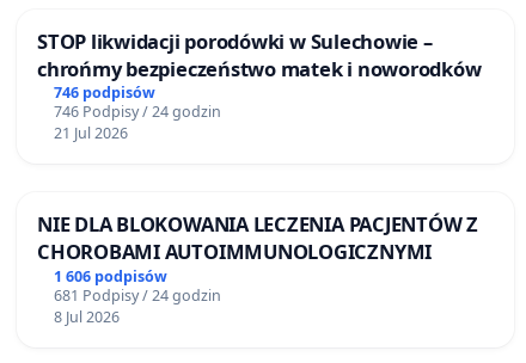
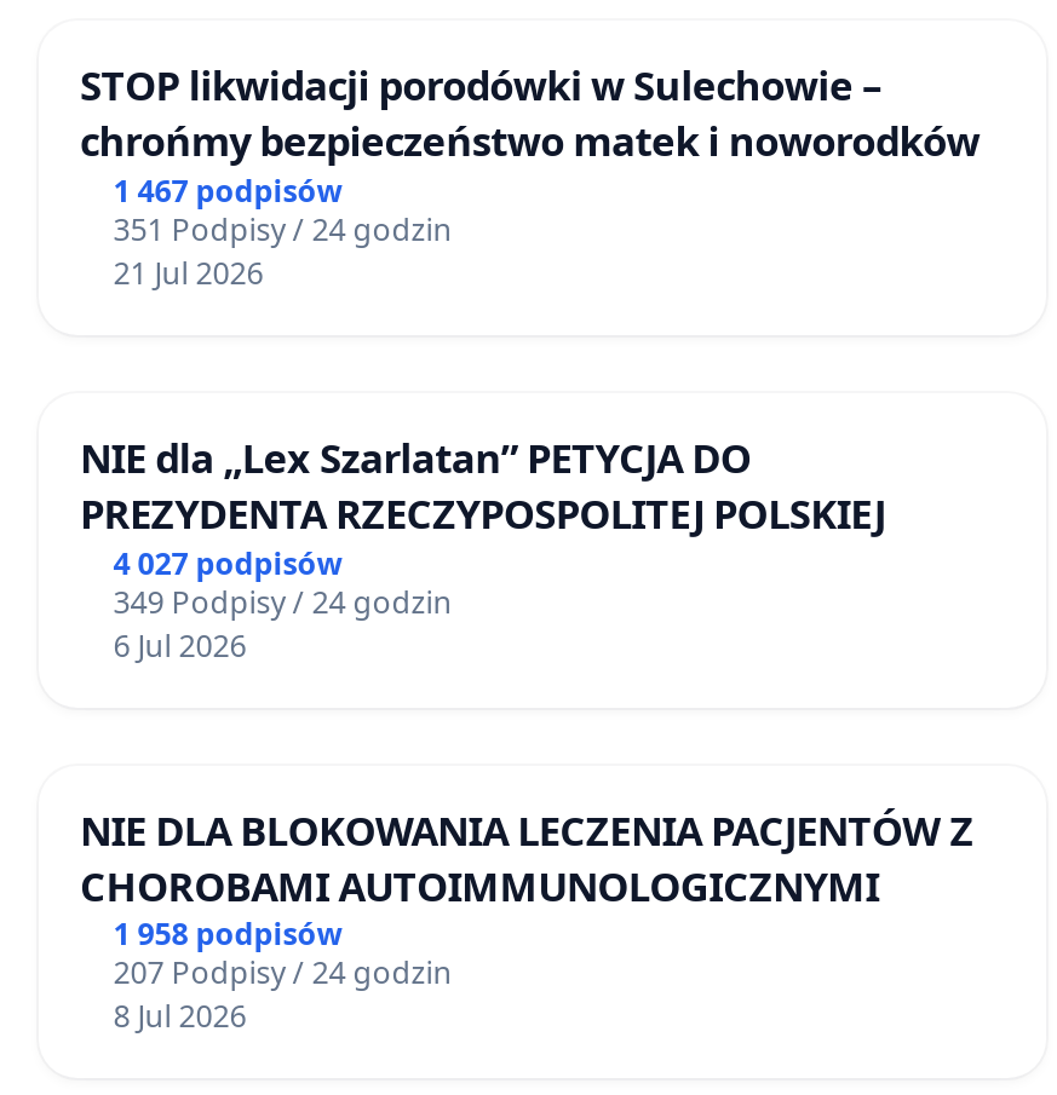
[54,83,155,103] 746 podpisów -> [113,171,343,212] 1 467 podpisów
[54,102,221,122] 746 Podpisy / 24 godzin -> [113,209,452,250] 351 Podpisy / 24 godzin
none -> [80,430,886,666] NIE dla „Lex Szarlatan” PETYCJA DO | PREZYDENTA RZECZYPOSPOLITEJ POLSKIEJ | 4 027 podpisów | 349 Podpisy / 24 godzin | 6 Jul 2026
[54,267,167,287] 1 606 podpisów -> [113,915,343,956] 1 958 podpisów
[54,286,221,306] 681 Podpisy / 24 godzin -> [113,954,452,995] 207 Podpisy / 24 godzin

